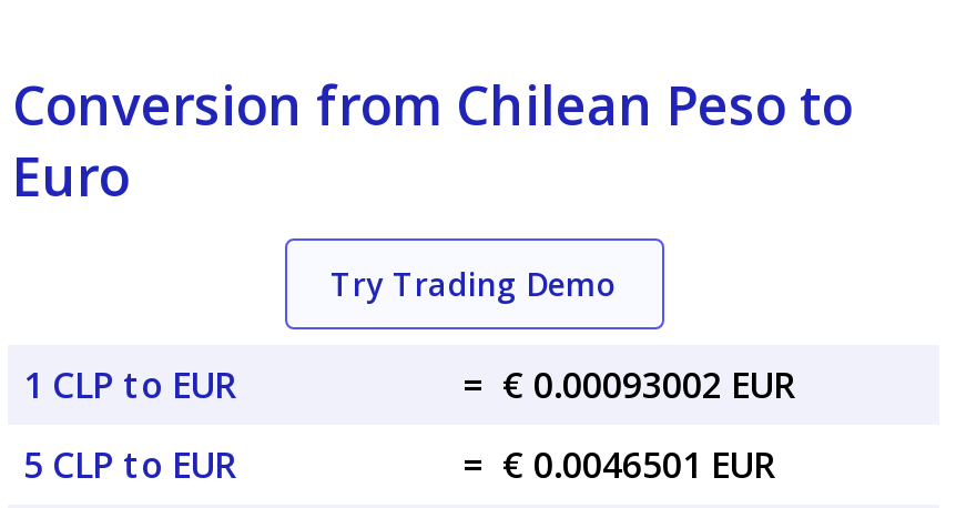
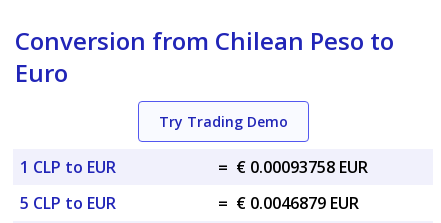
[462,360,795,409] = € 0.00093002 EUR -> [218,156,368,178] = € 0.00093758 EUR
[462,440,775,489] = € 0.0046501 EUR -> [218,192,359,214] = € 0.0046879 EUR

